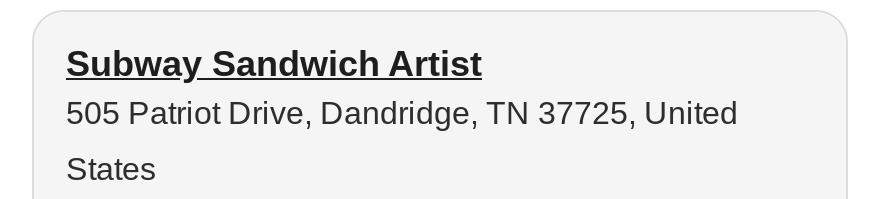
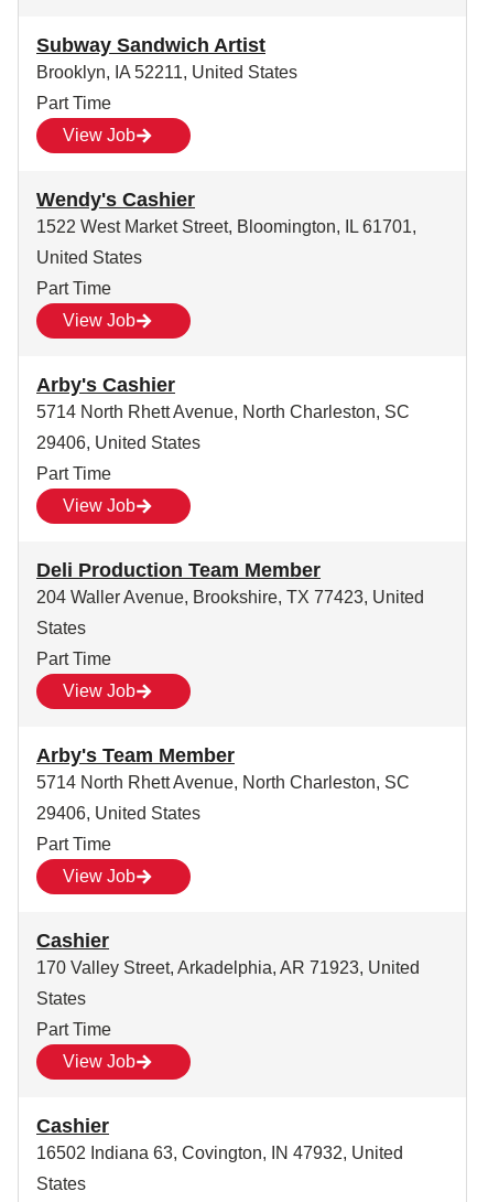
[66,96,738,130] 505 Patriot Drive, Dandridge, TN 37725, United -> [36,63,424,1162] Brooklyn, IA 52211, United States | Part Time | View Job | Wendy's Cashier | 1522 West Market Street, Bloomington, IL 61701, | United States | Part Time | View Job | Arby's Cashier | 5714 North Rhett Avenue, North Charleston, SC | 29406, United States | Part Time | View Job | Deli Production Team Member | 204 Waller Avenue, Brookshire, TX 77423, United | States | Part Time | View Job | Arby's Team Member | 5714 North Rhett Avenue, North Charleston, SC | 29406, United States | Part Time | View Job | Cashier | 170 Valley Street, Arkadelphia, AR 71923, United | States | Part Time | View Job | Cashier | 16502 Indiana 63, Covington, IN 47932, United

